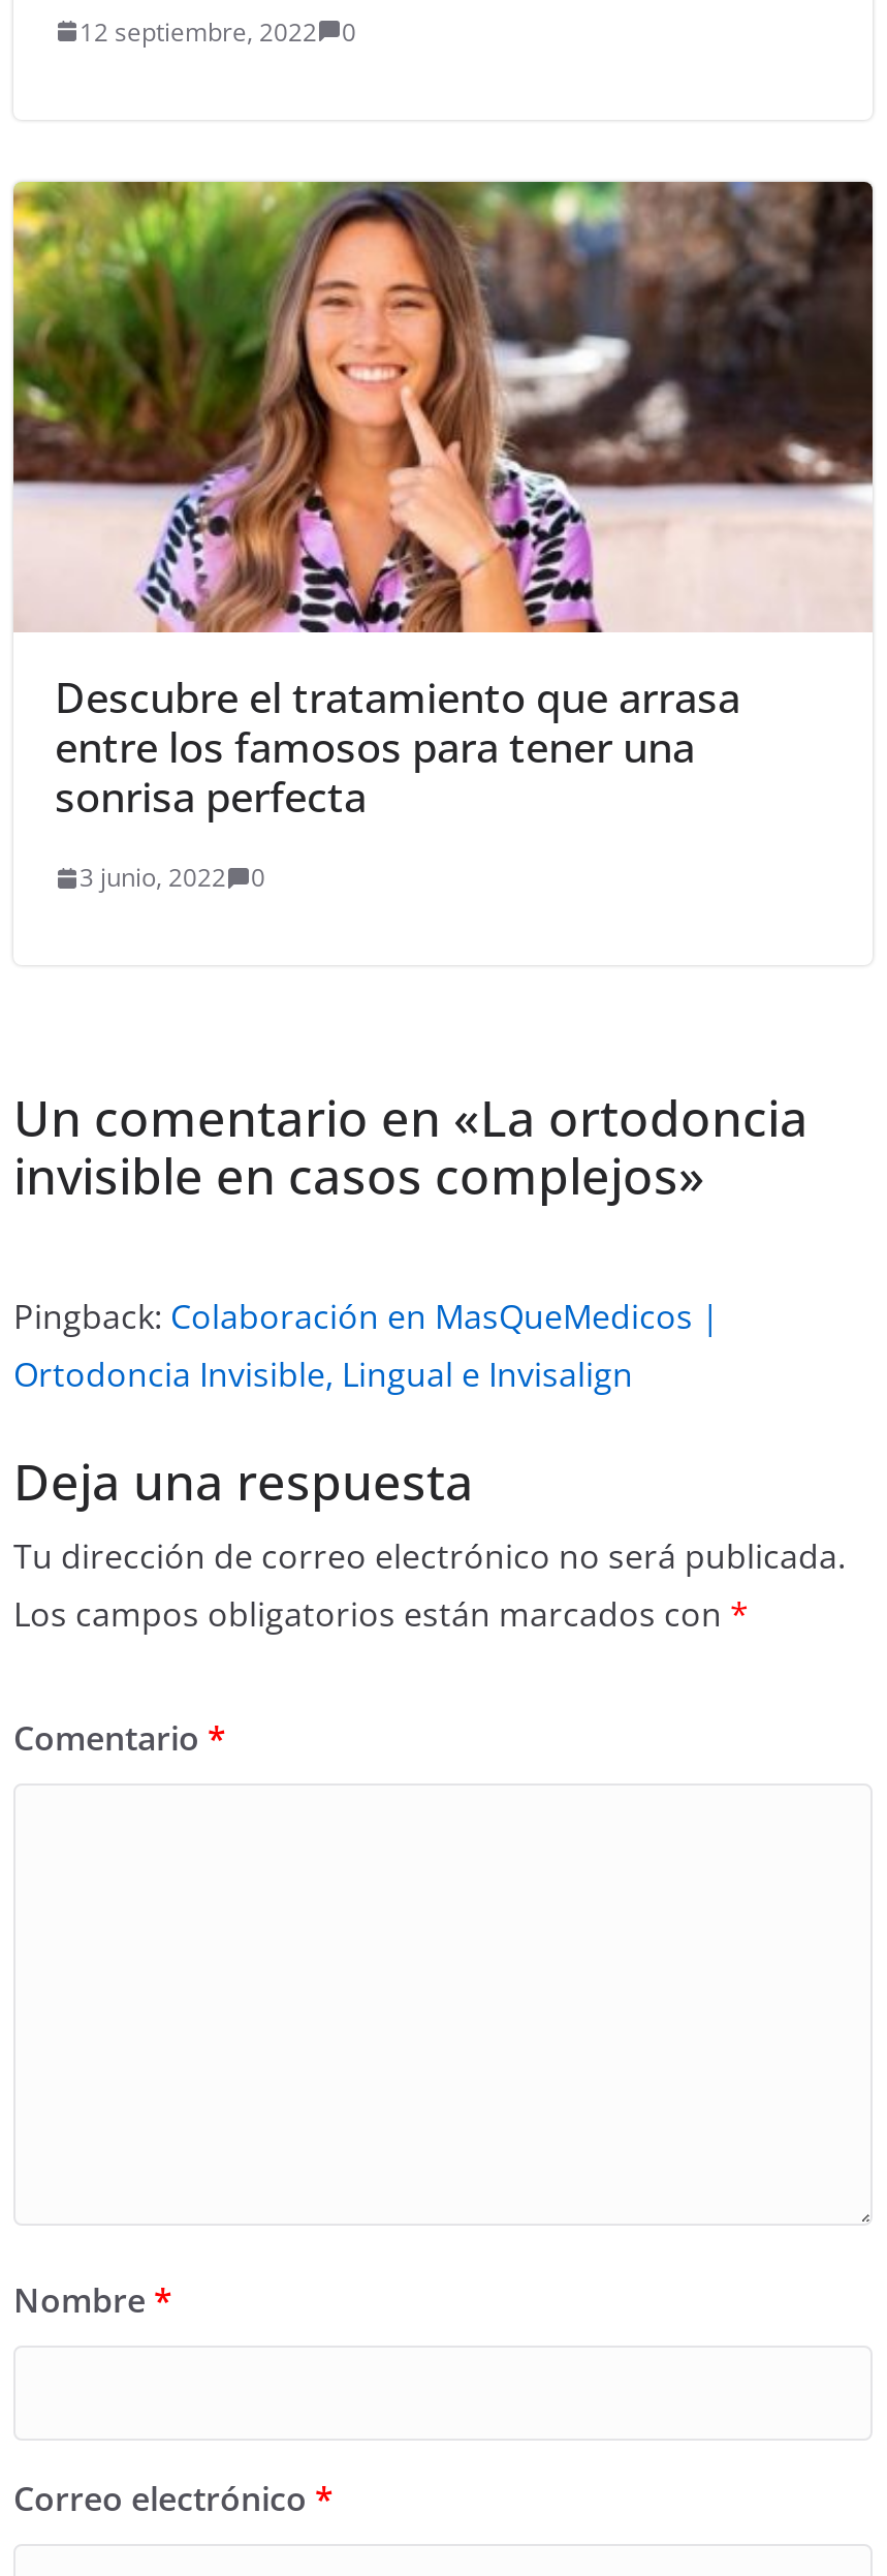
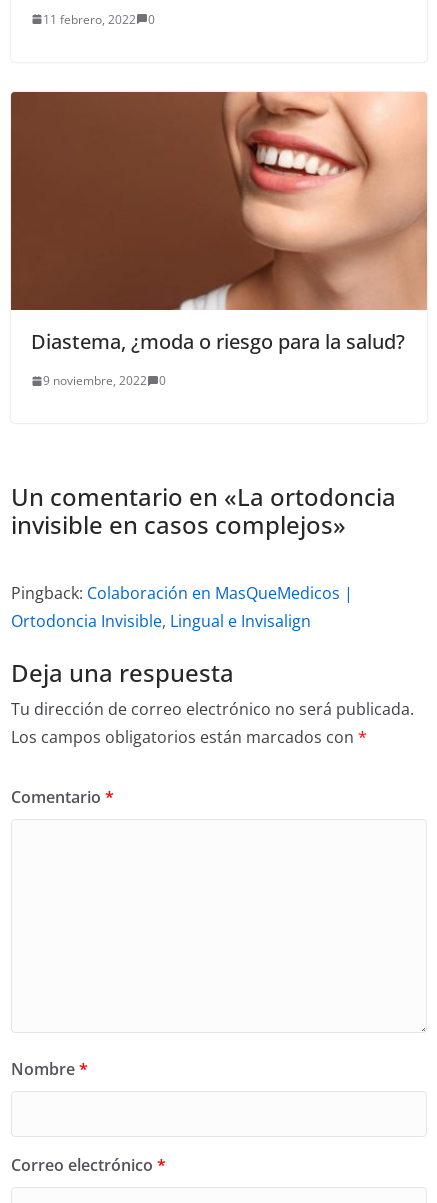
[80,14,356,49] 12 septiembre, 2022 0 -> [43,11,155,28] 11 febrero, 2022 0
[11,180,875,825] [image] | Descubre el tratamiento que arrasa | entre los famosos para tener una | sonrisa perfecta -> [10,91,428,355] [image] | Diastema, ¿moda o riesgo para la salud?
[80,861,265,896] 3 junio, 2022 0 -> [43,372,166,389] 9 noviembre, 2022 0

